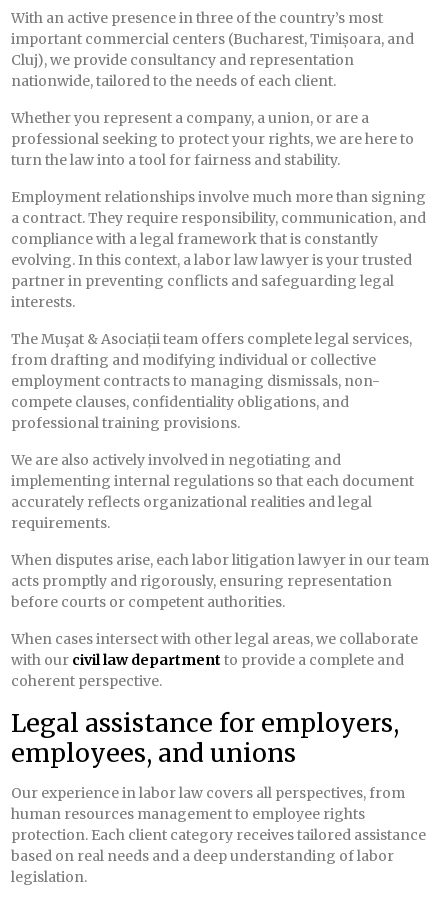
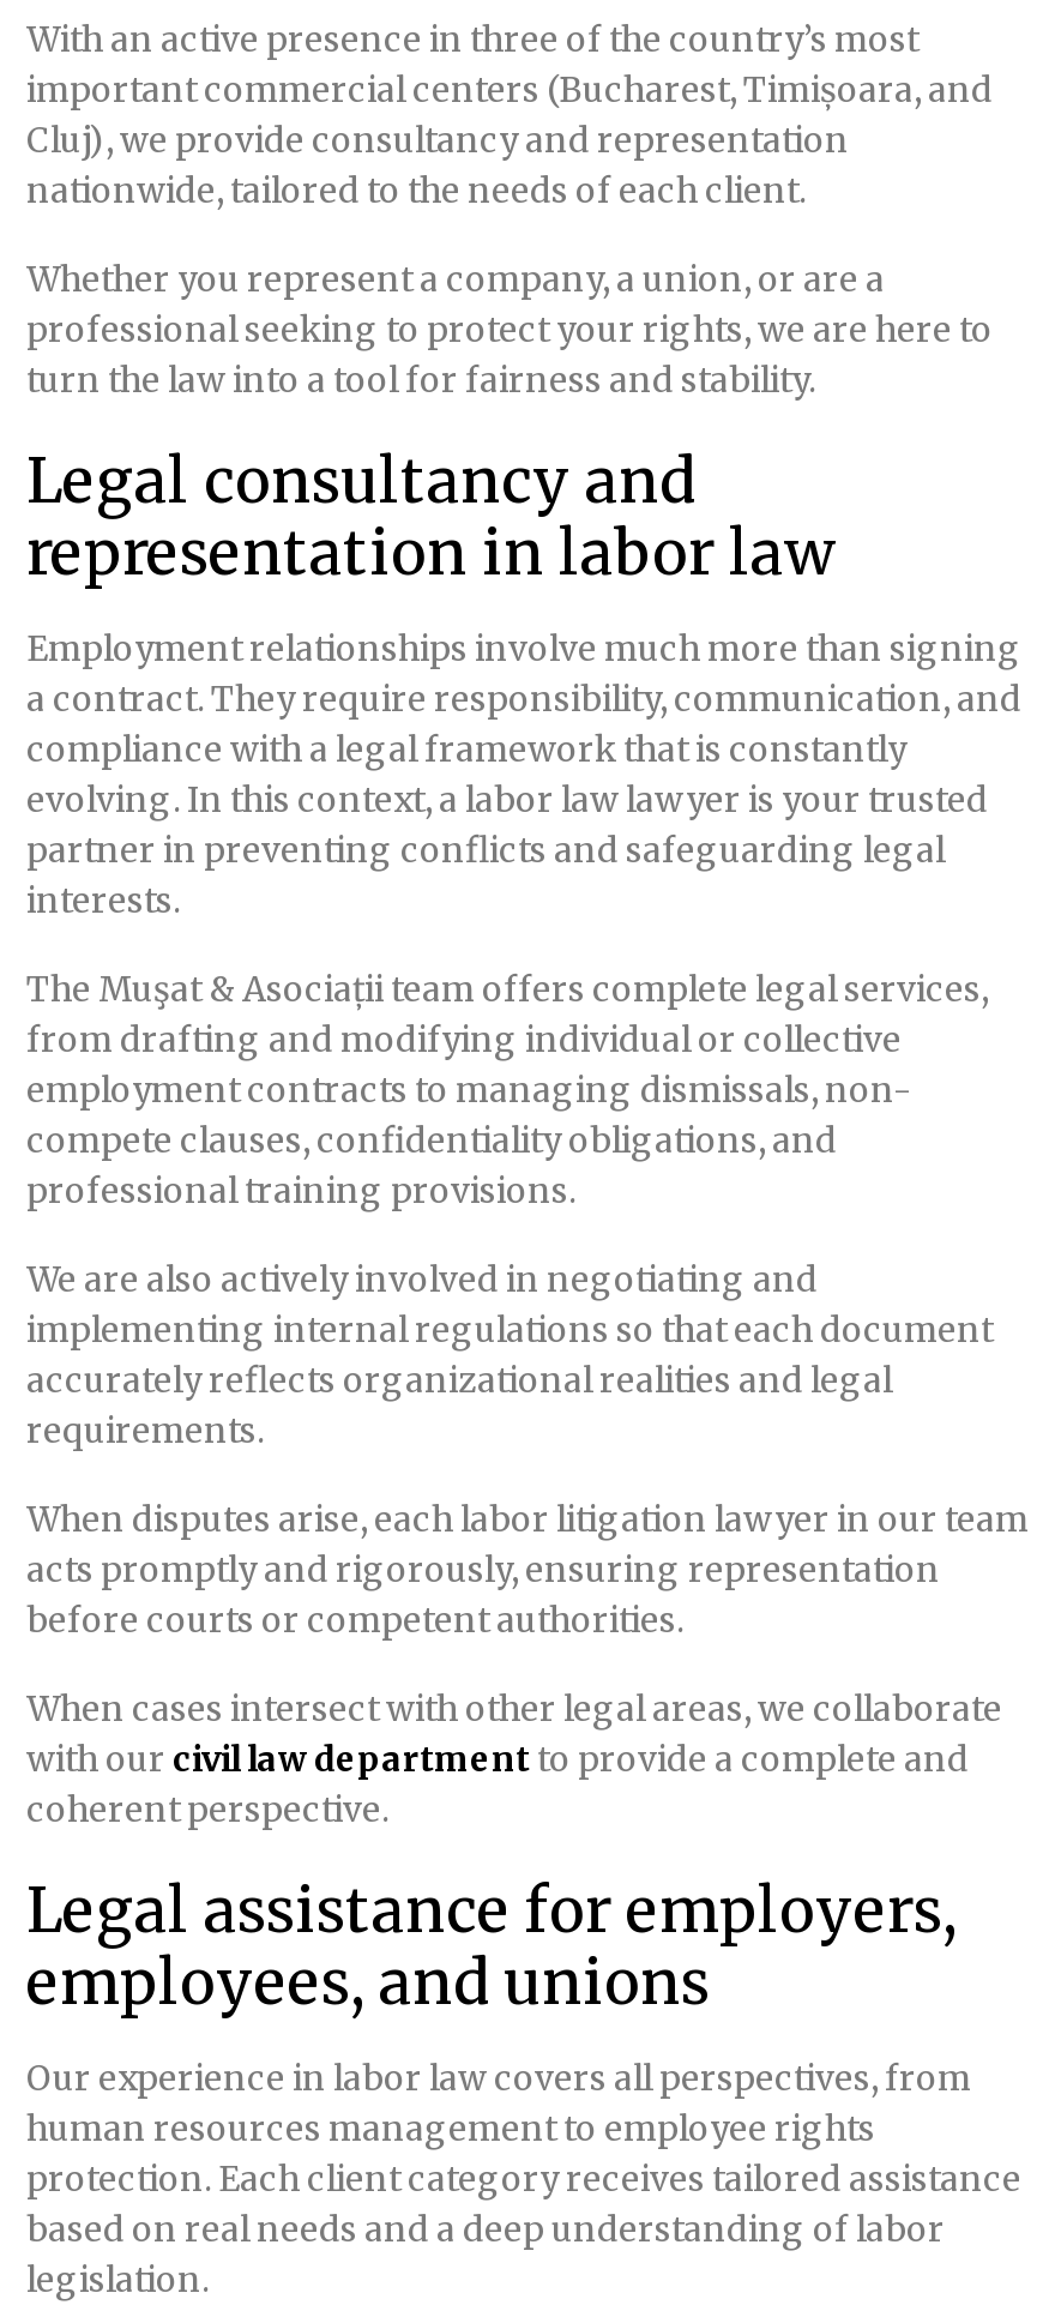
none -> [26,442,834,591] Legal consultancy and | representation in labor law

